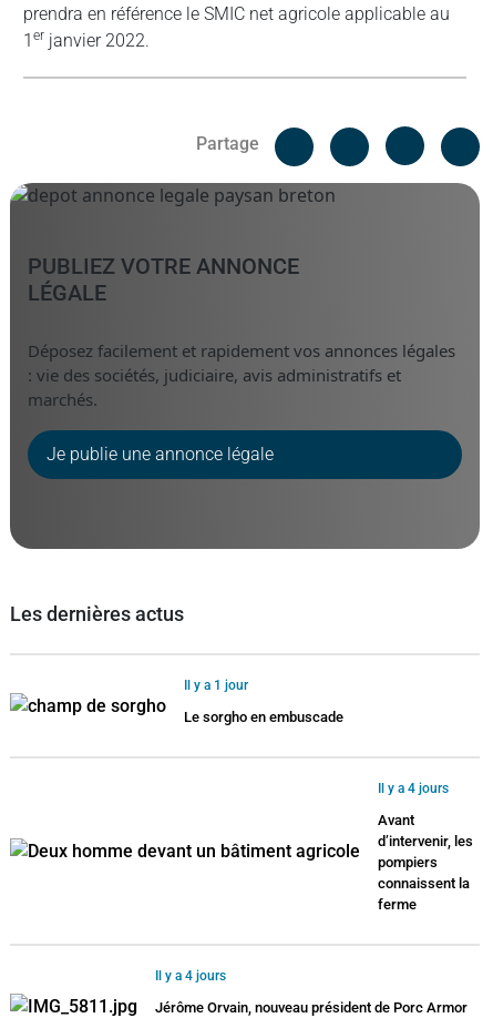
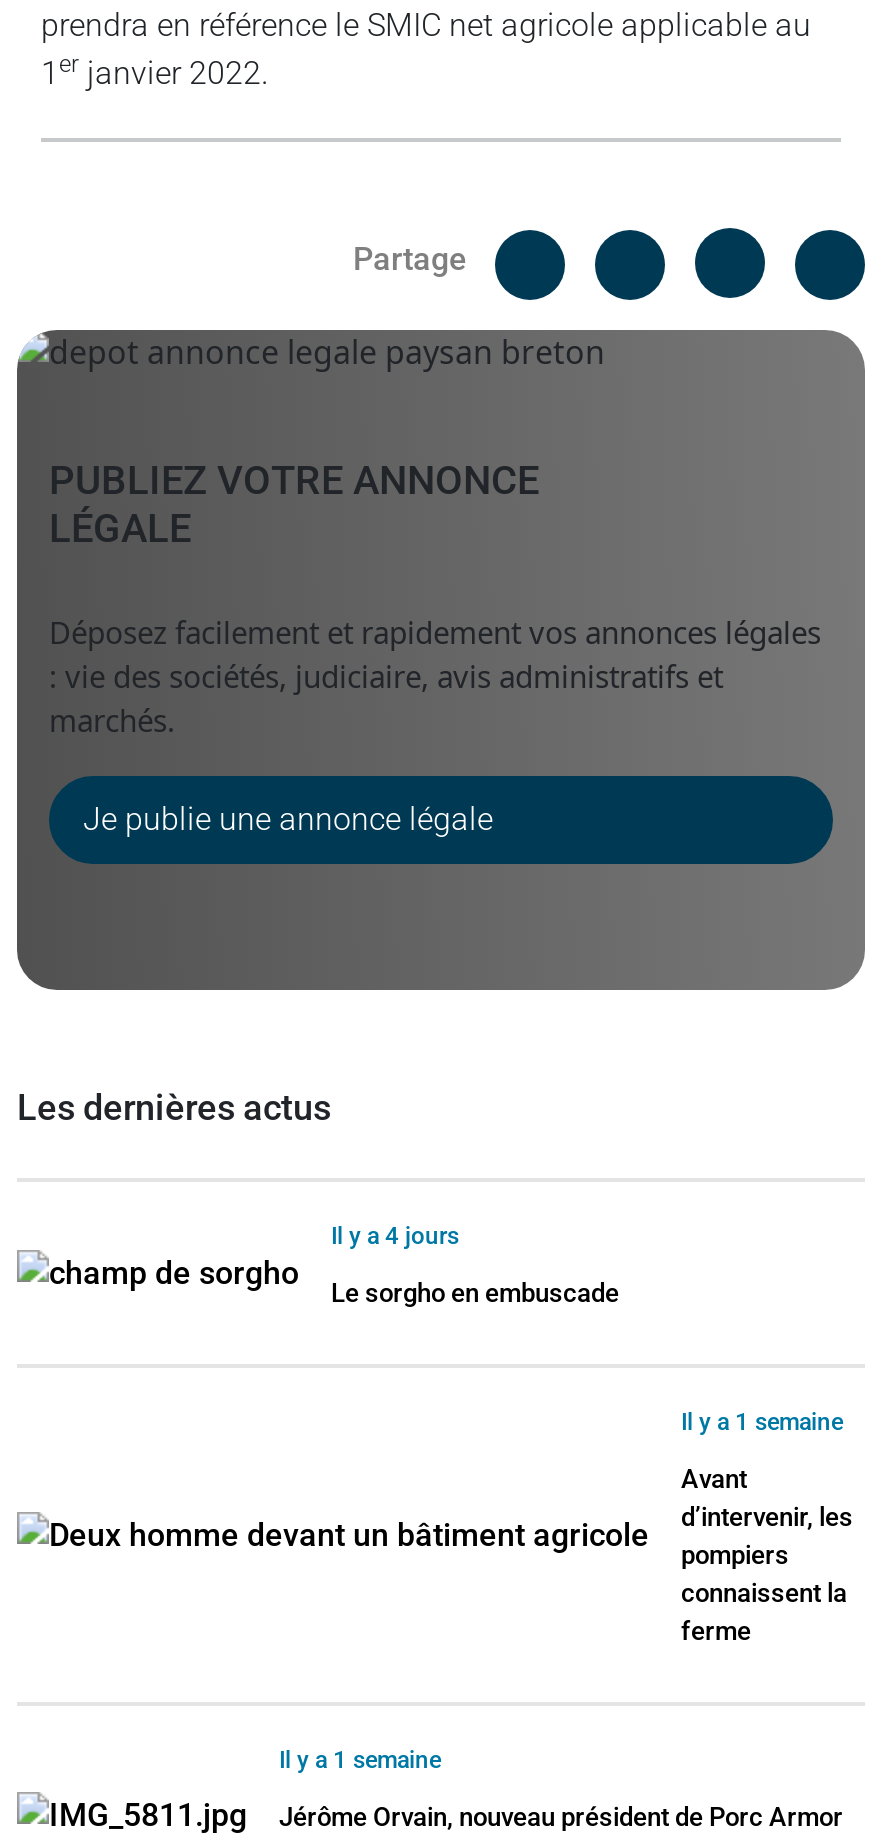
[184,677,248,693] Il y a 1 jour -> [331,1221,459,1249] Il y a 4 jours
[378,780,449,796] Il y a 4 jours -> [681,1407,843,1435] Il y a 1 semaine
[155,968,226,983] Il y a 4 jours -> [279,1745,441,1773] Il y a 1 semaine

